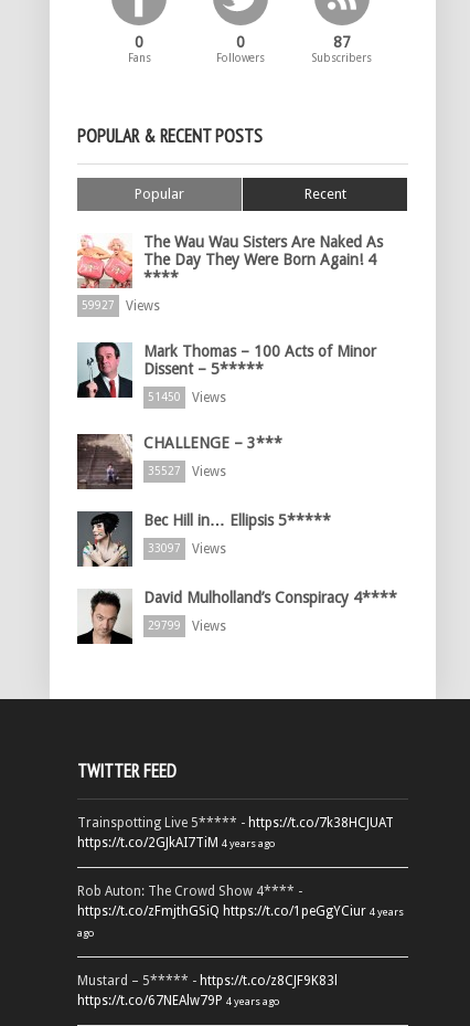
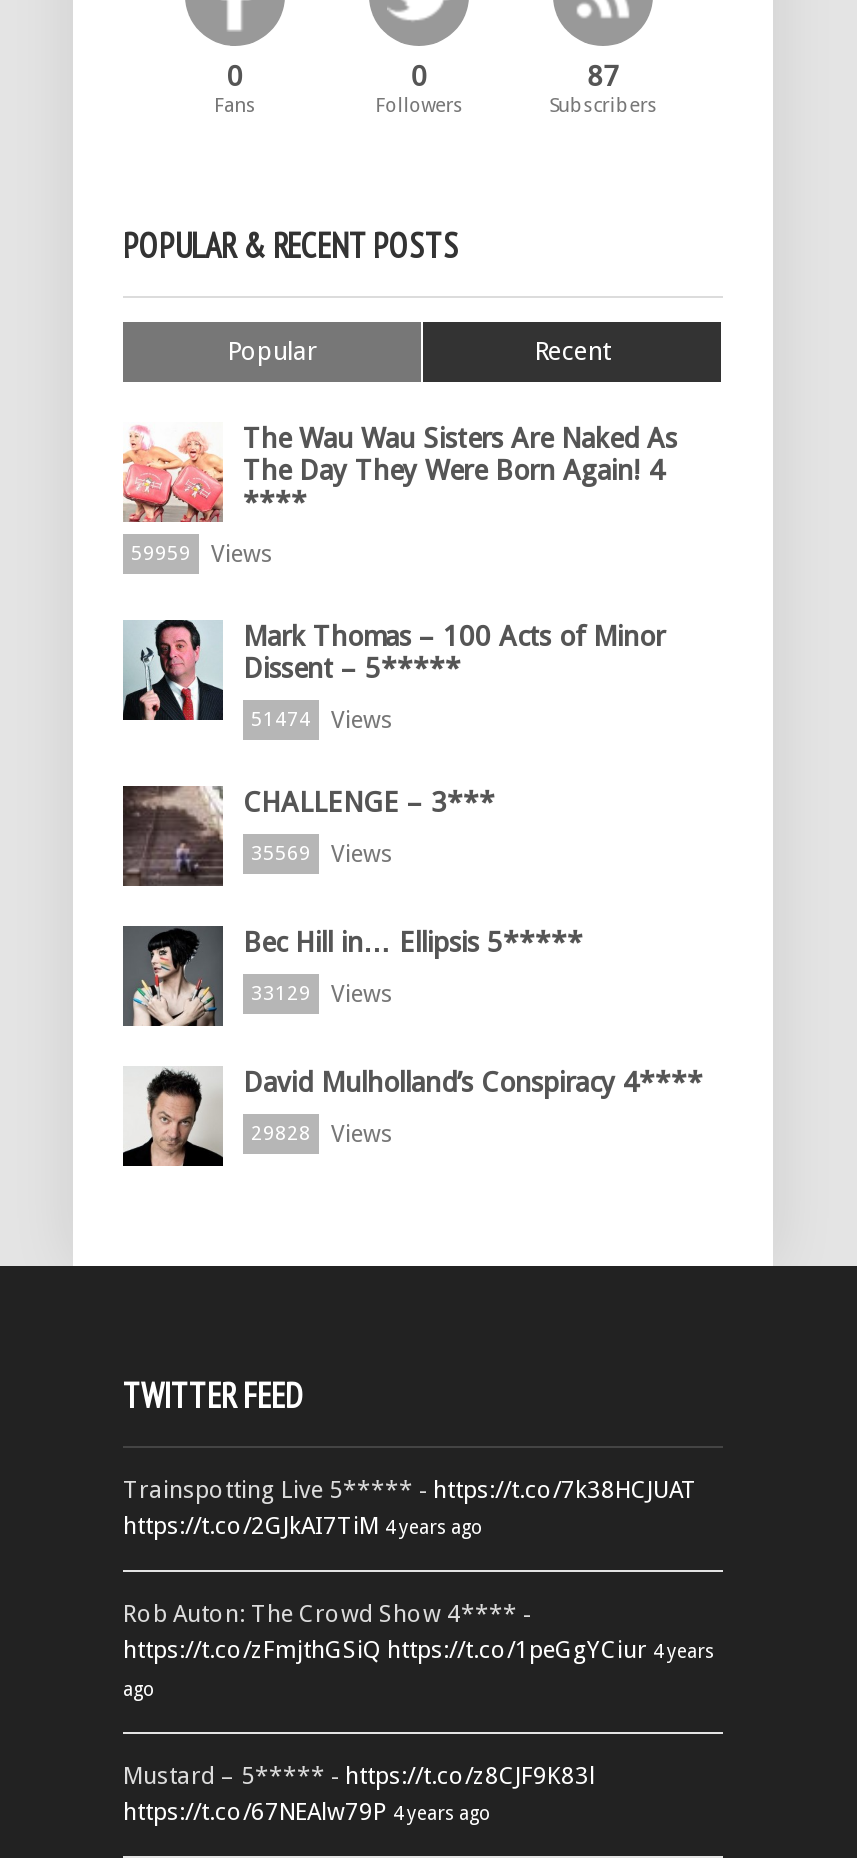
[82,299,160,314] 59927 Views -> [131,541,273,569] 59959 Views
[148,390,226,406] 51450 Views -> [251,707,393,735] 51474 Views
[148,464,226,480] 35527 Views -> [251,841,393,869] 35569 Views
[148,542,226,557] 33097 Views -> [251,981,393,1009] 33129 Views
[148,619,226,634] 29799 Views -> [251,1121,393,1149] 29828 Views

